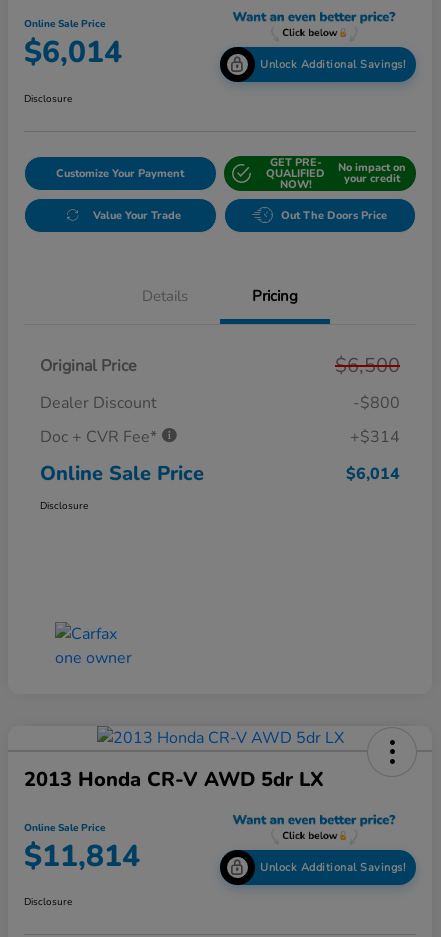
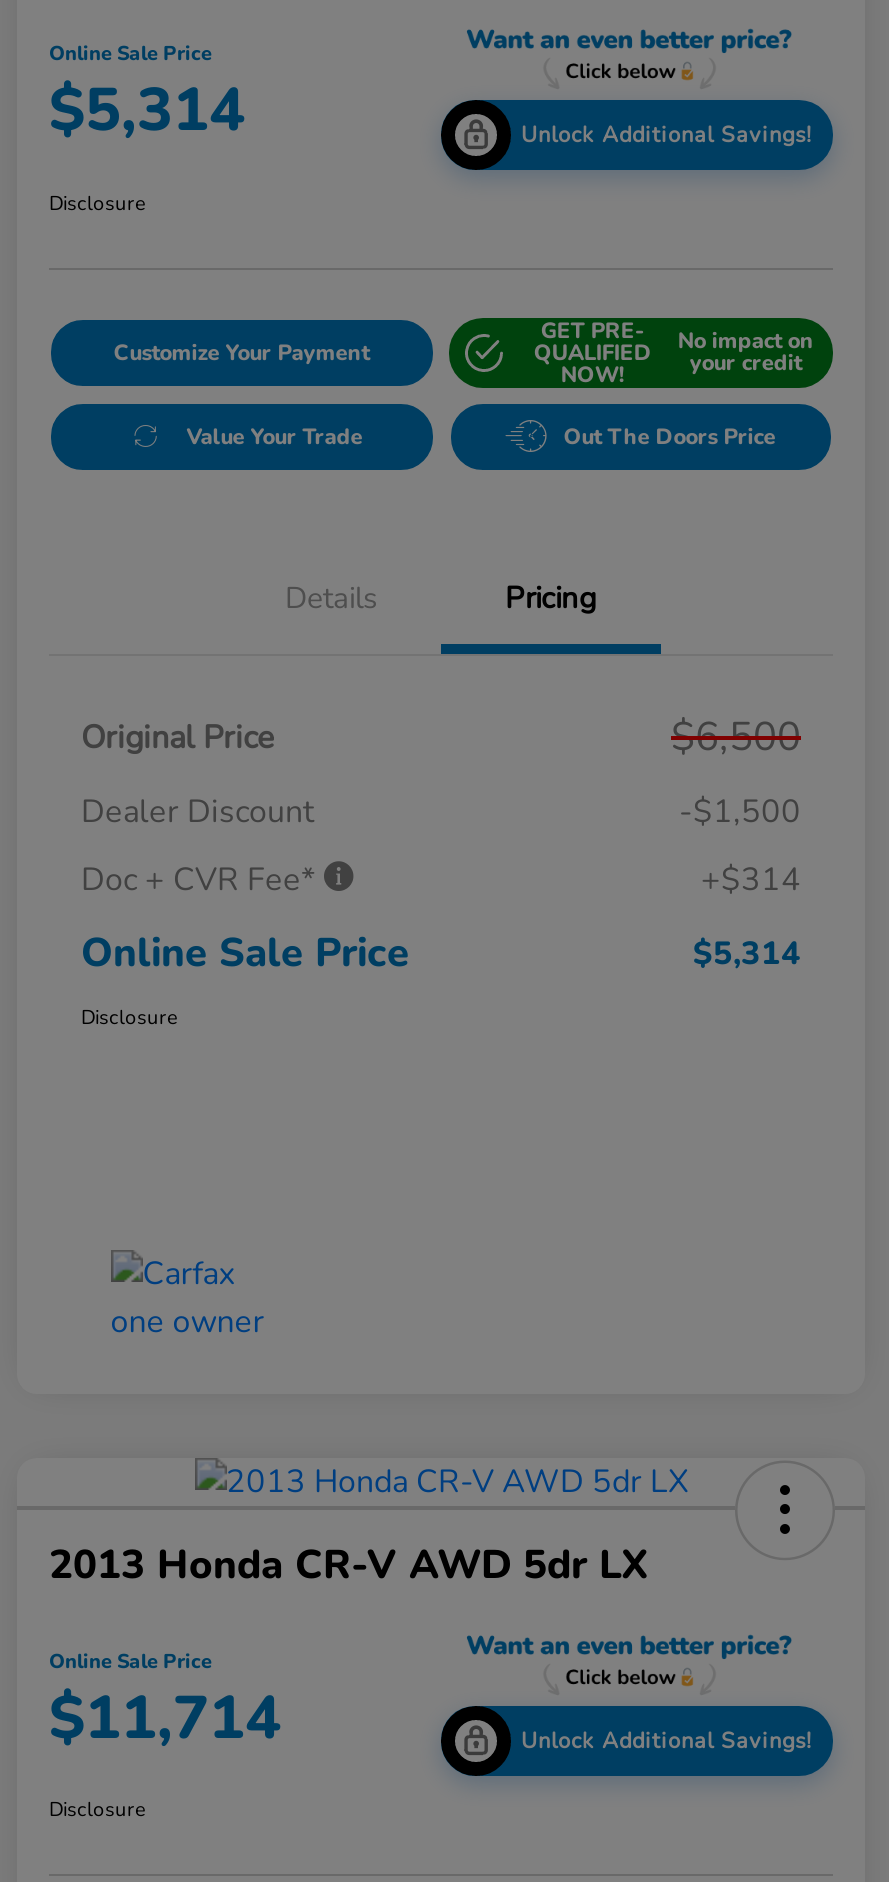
[24,32,122,73] $6,014 -> [49,71,245,153] $5,314
[353,392,400,414] -$800 -> [679,790,801,834] -$1,500
[346,463,400,485] $6,014 -> [693,932,801,976] $5,314
[24,835,140,876] $11,814 -> [49,1677,281,1759] $11,714

